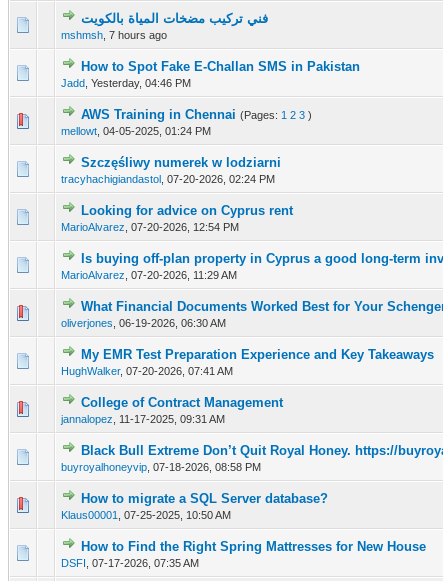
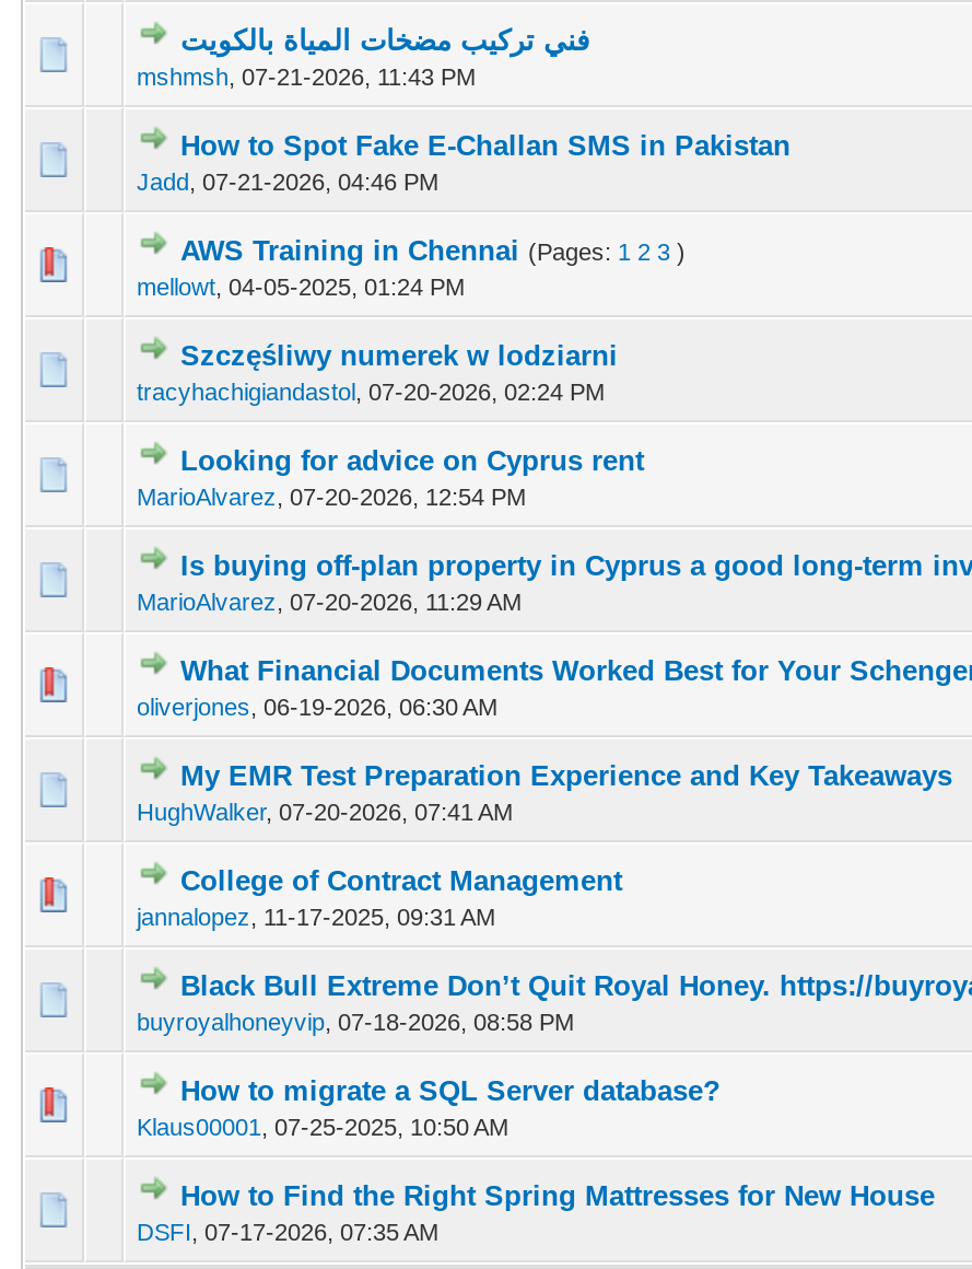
[61,29,167,41] mshmsh, 7 hours ago -> [137,63,476,90] mshmsh, 07-21-2026, 11:43 PM
[61,77,191,89] Jadd, Yesterday, 04:46 PM -> [137,168,438,195] Jadd, 07-21-2026, 04:46 PM

